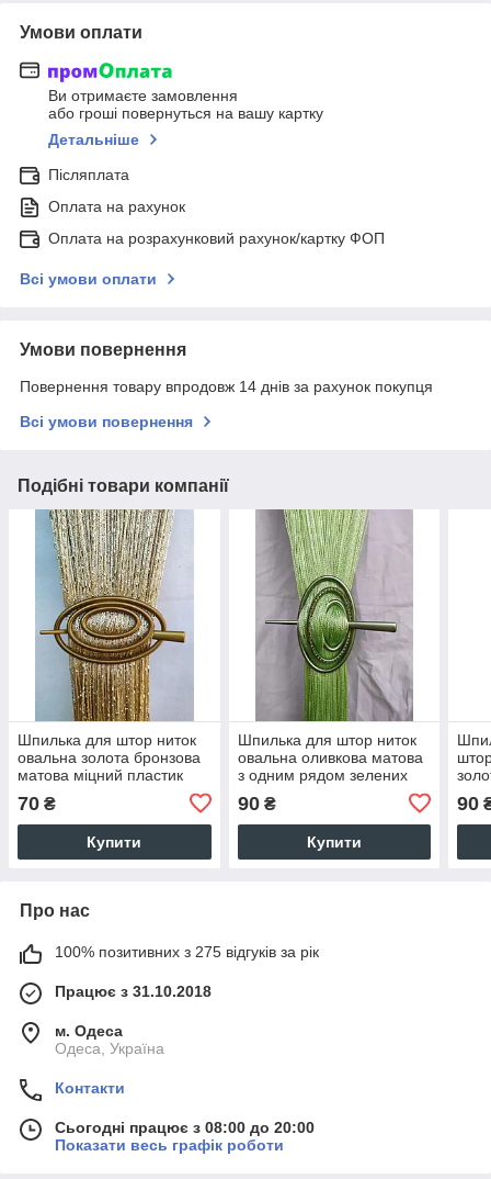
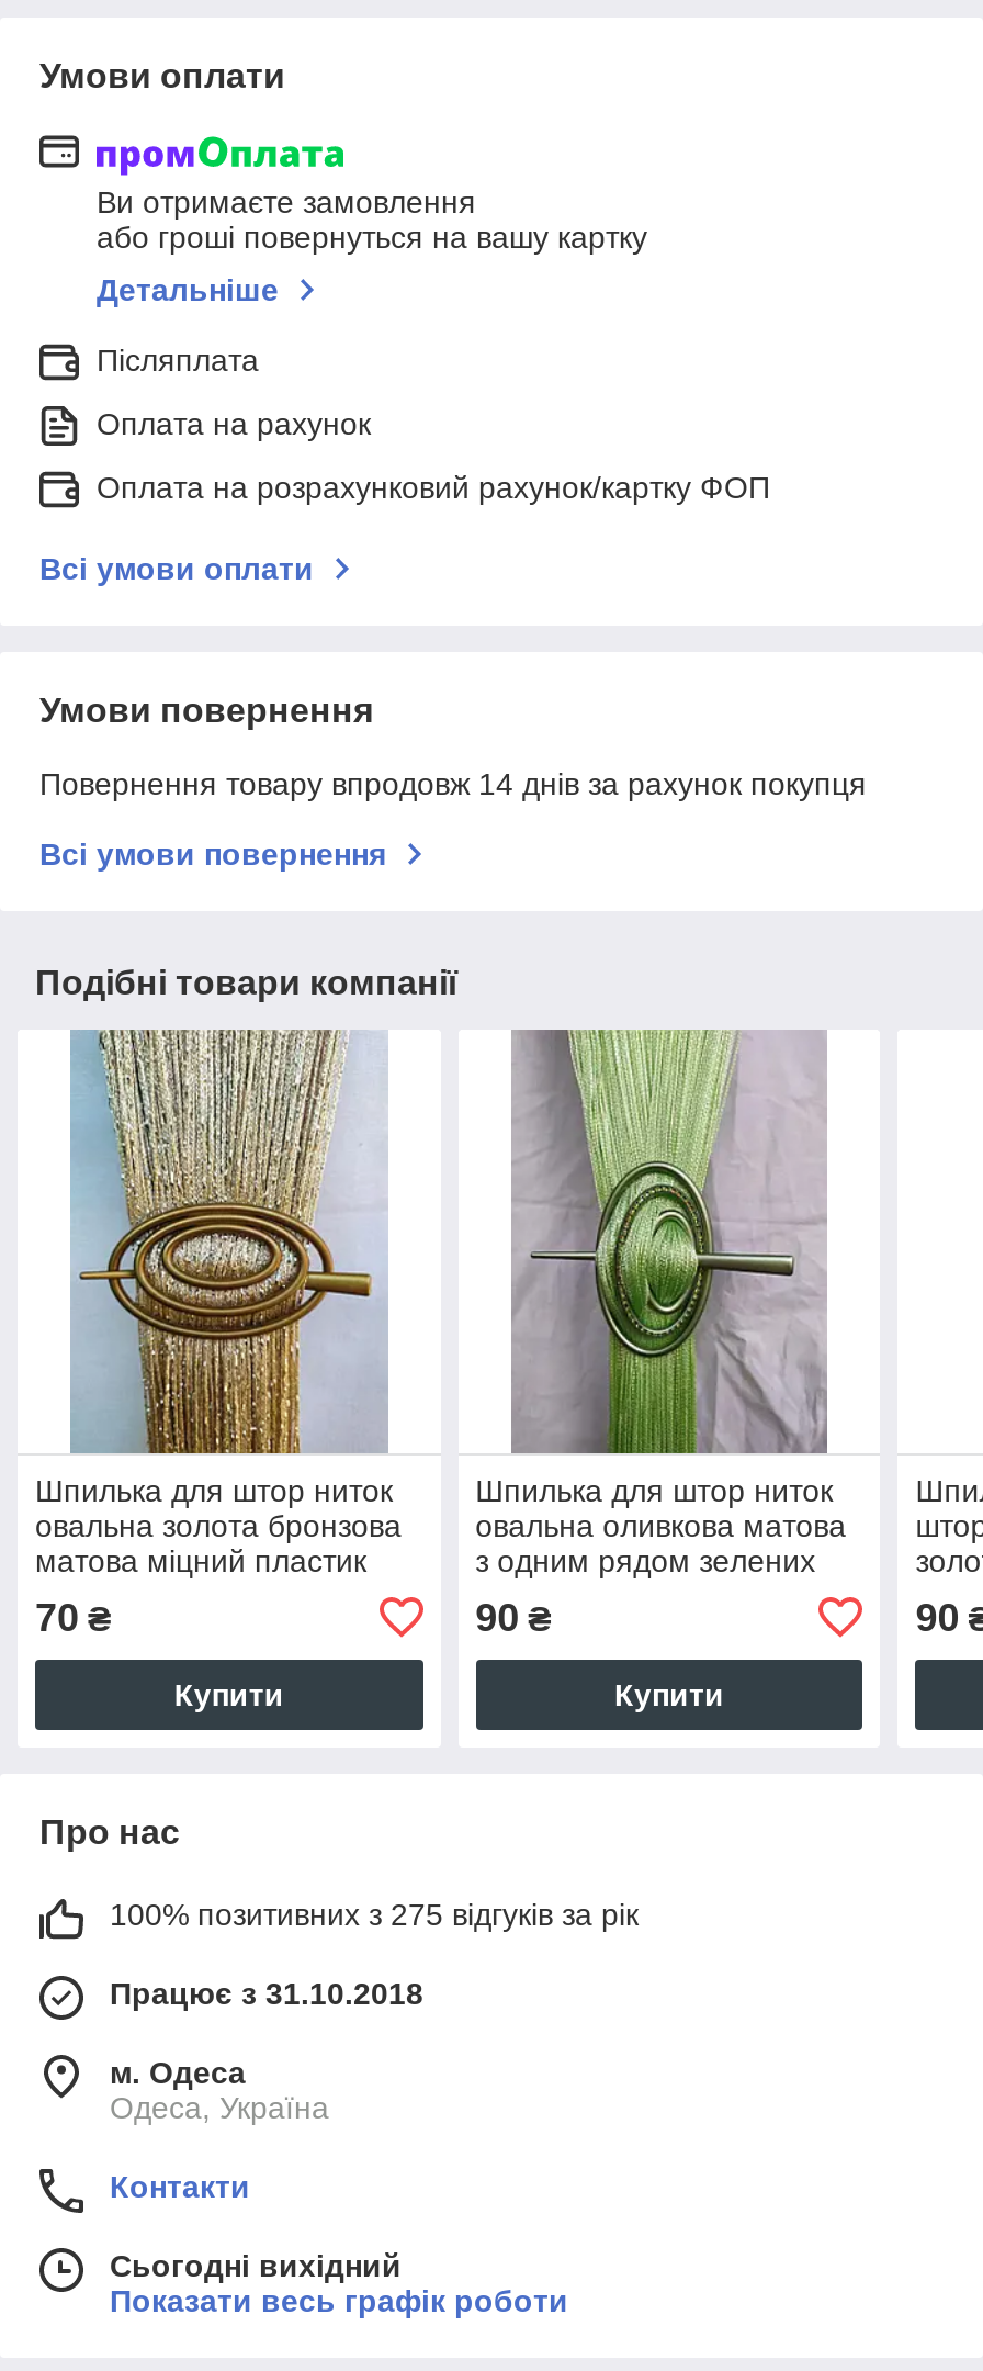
[55,1118,315,1136] Сьогодні працює з 08:00 до 20:00 -> [110,2247,402,2283] Сьогодні вихідний

